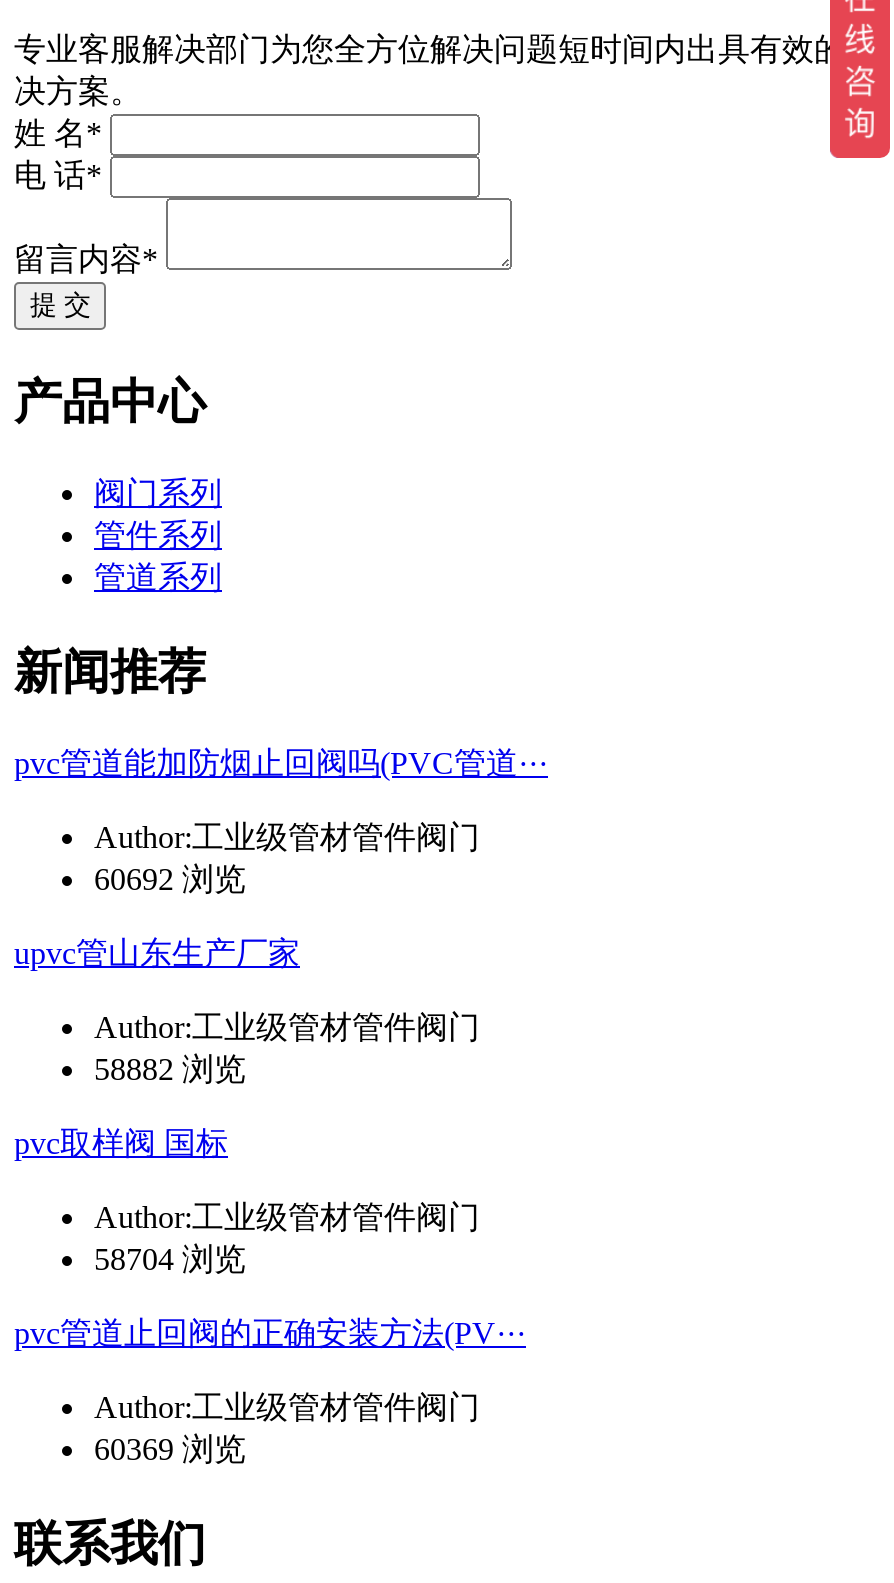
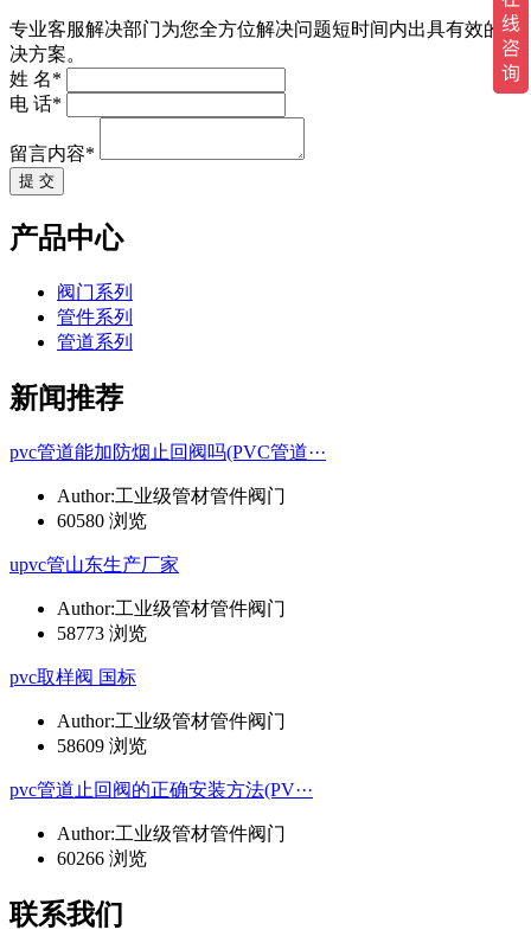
[94,862,246,896] 60692 浏览 -> [57,511,147,531] 60580 浏览
[94,1052,246,1086] 58882 浏览 -> [57,623,147,643] 58773 浏览
[94,1242,246,1276] 58704 浏览 -> [57,736,147,756] 58609 浏览
[94,1432,246,1466] 60369 浏览 -> [57,848,147,868] 60266 浏览

